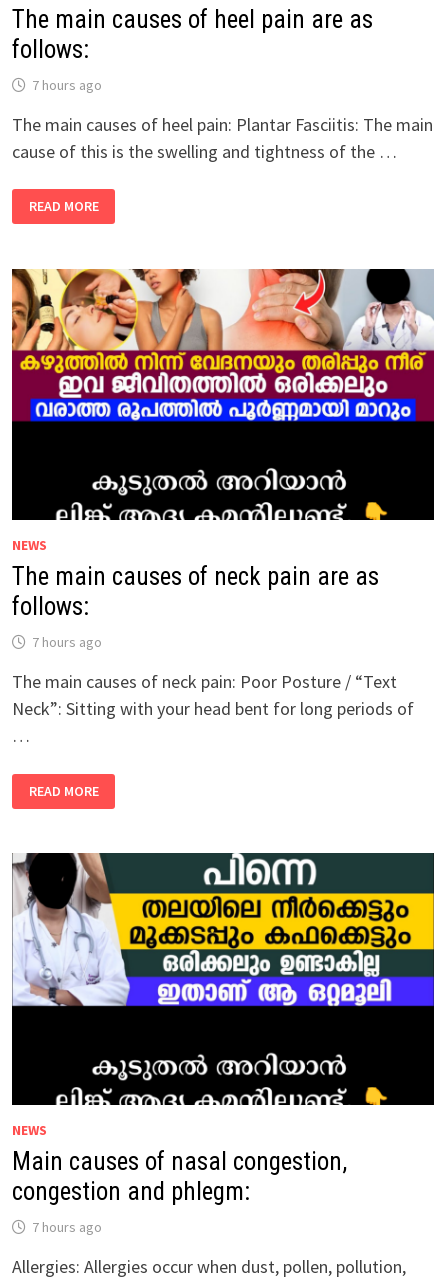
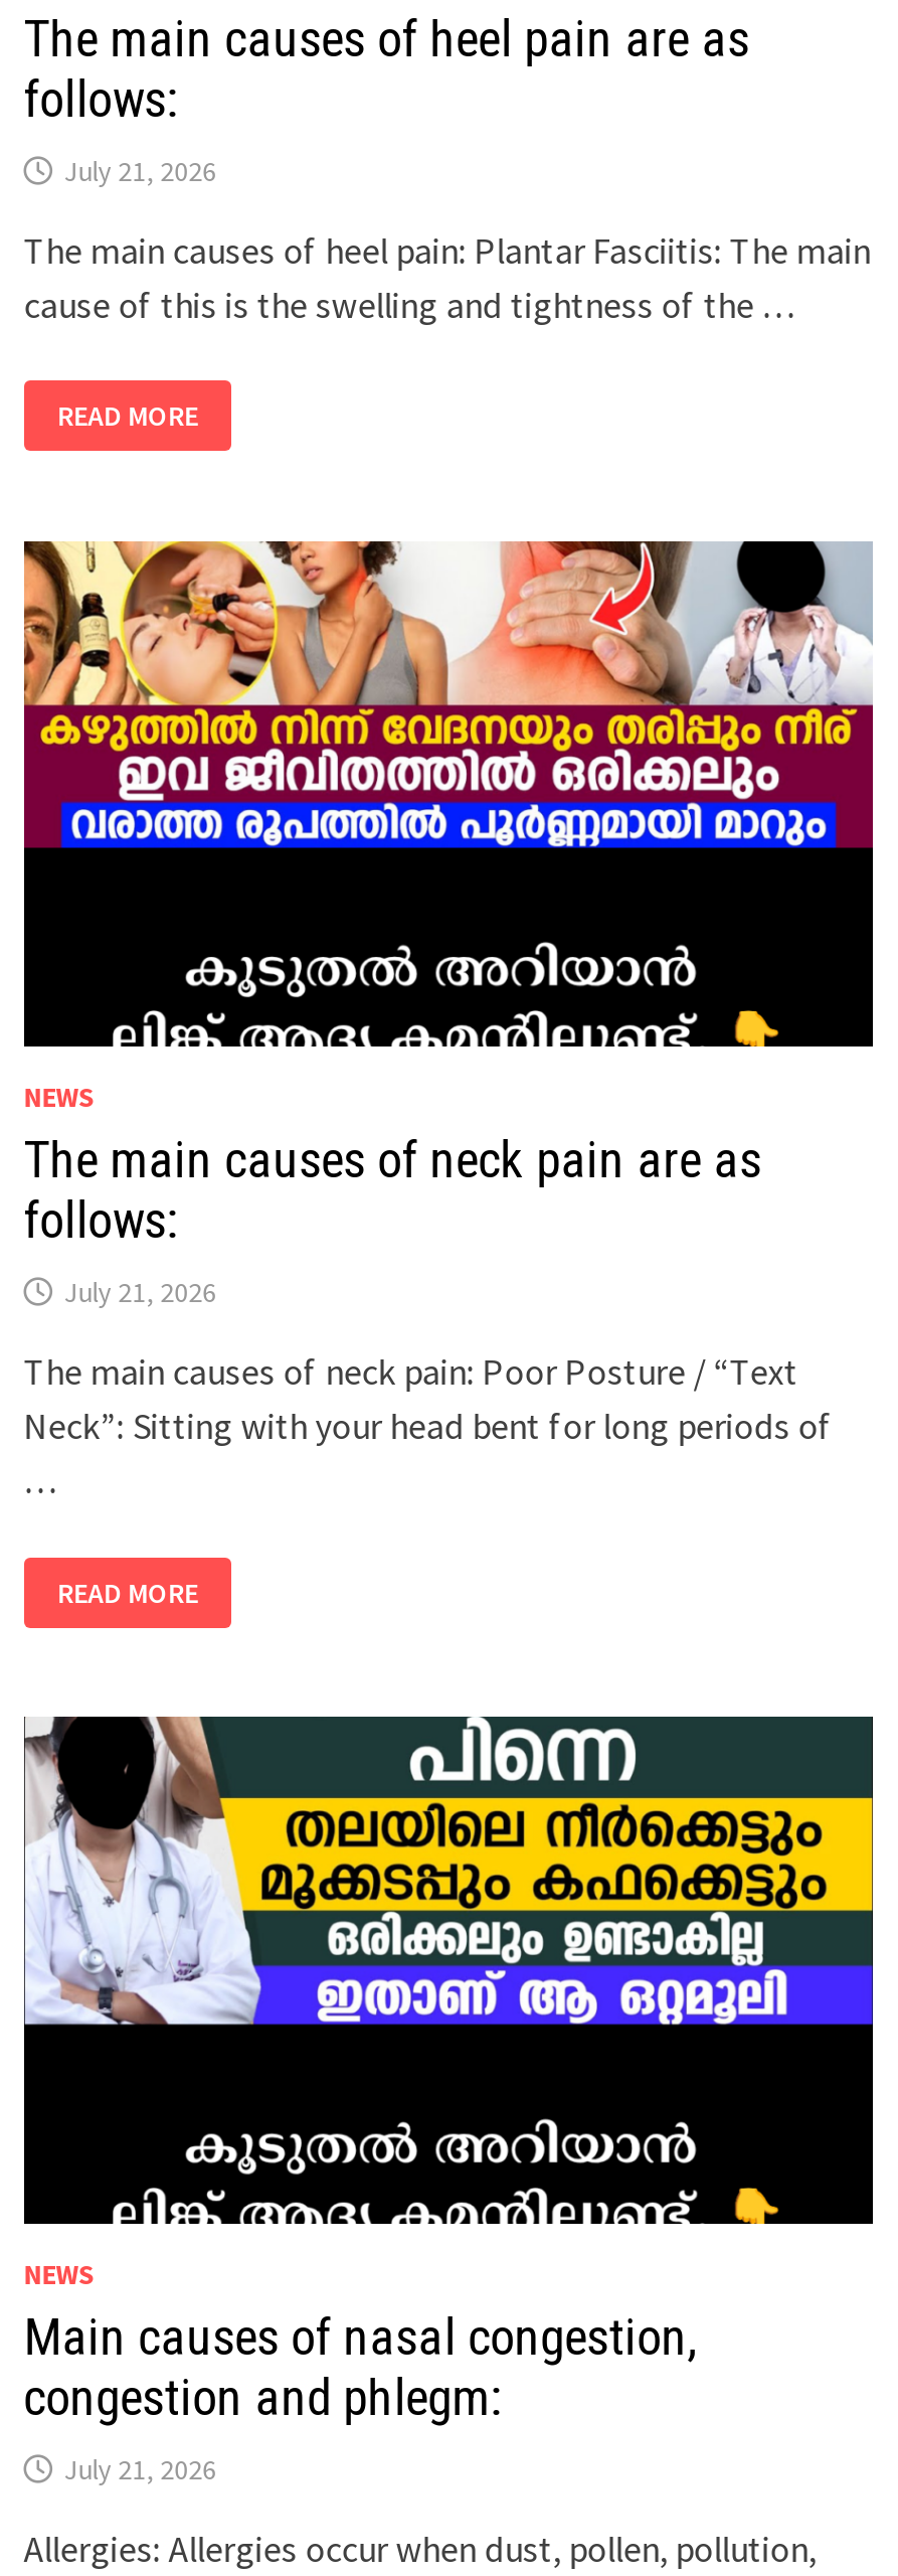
[32,76,102,94] 7 hours ago -> [64,152,217,188] July 21, 2026
[32,633,102,651] 7 hours ago -> [64,1274,217,1311] July 21, 2026
[32,1218,102,1236] 7 hours ago -> [64,2451,217,2487] July 21, 2026

